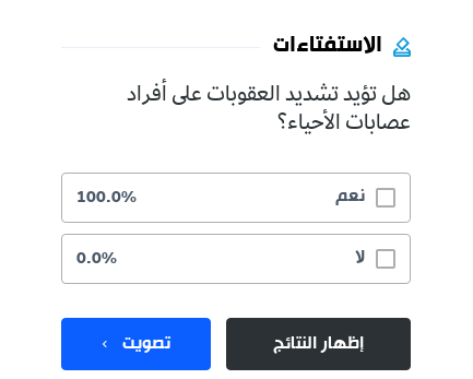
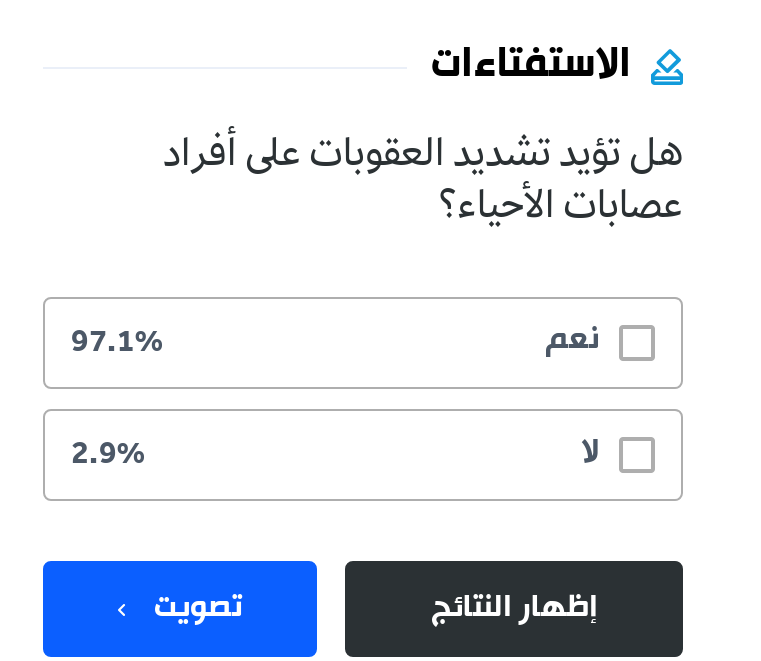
[76,184,137,211] 100.0% -> [71,318,163,366] 97.1%
[76,246,117,272] 0.0% -> [71,430,145,478] 2.9%

